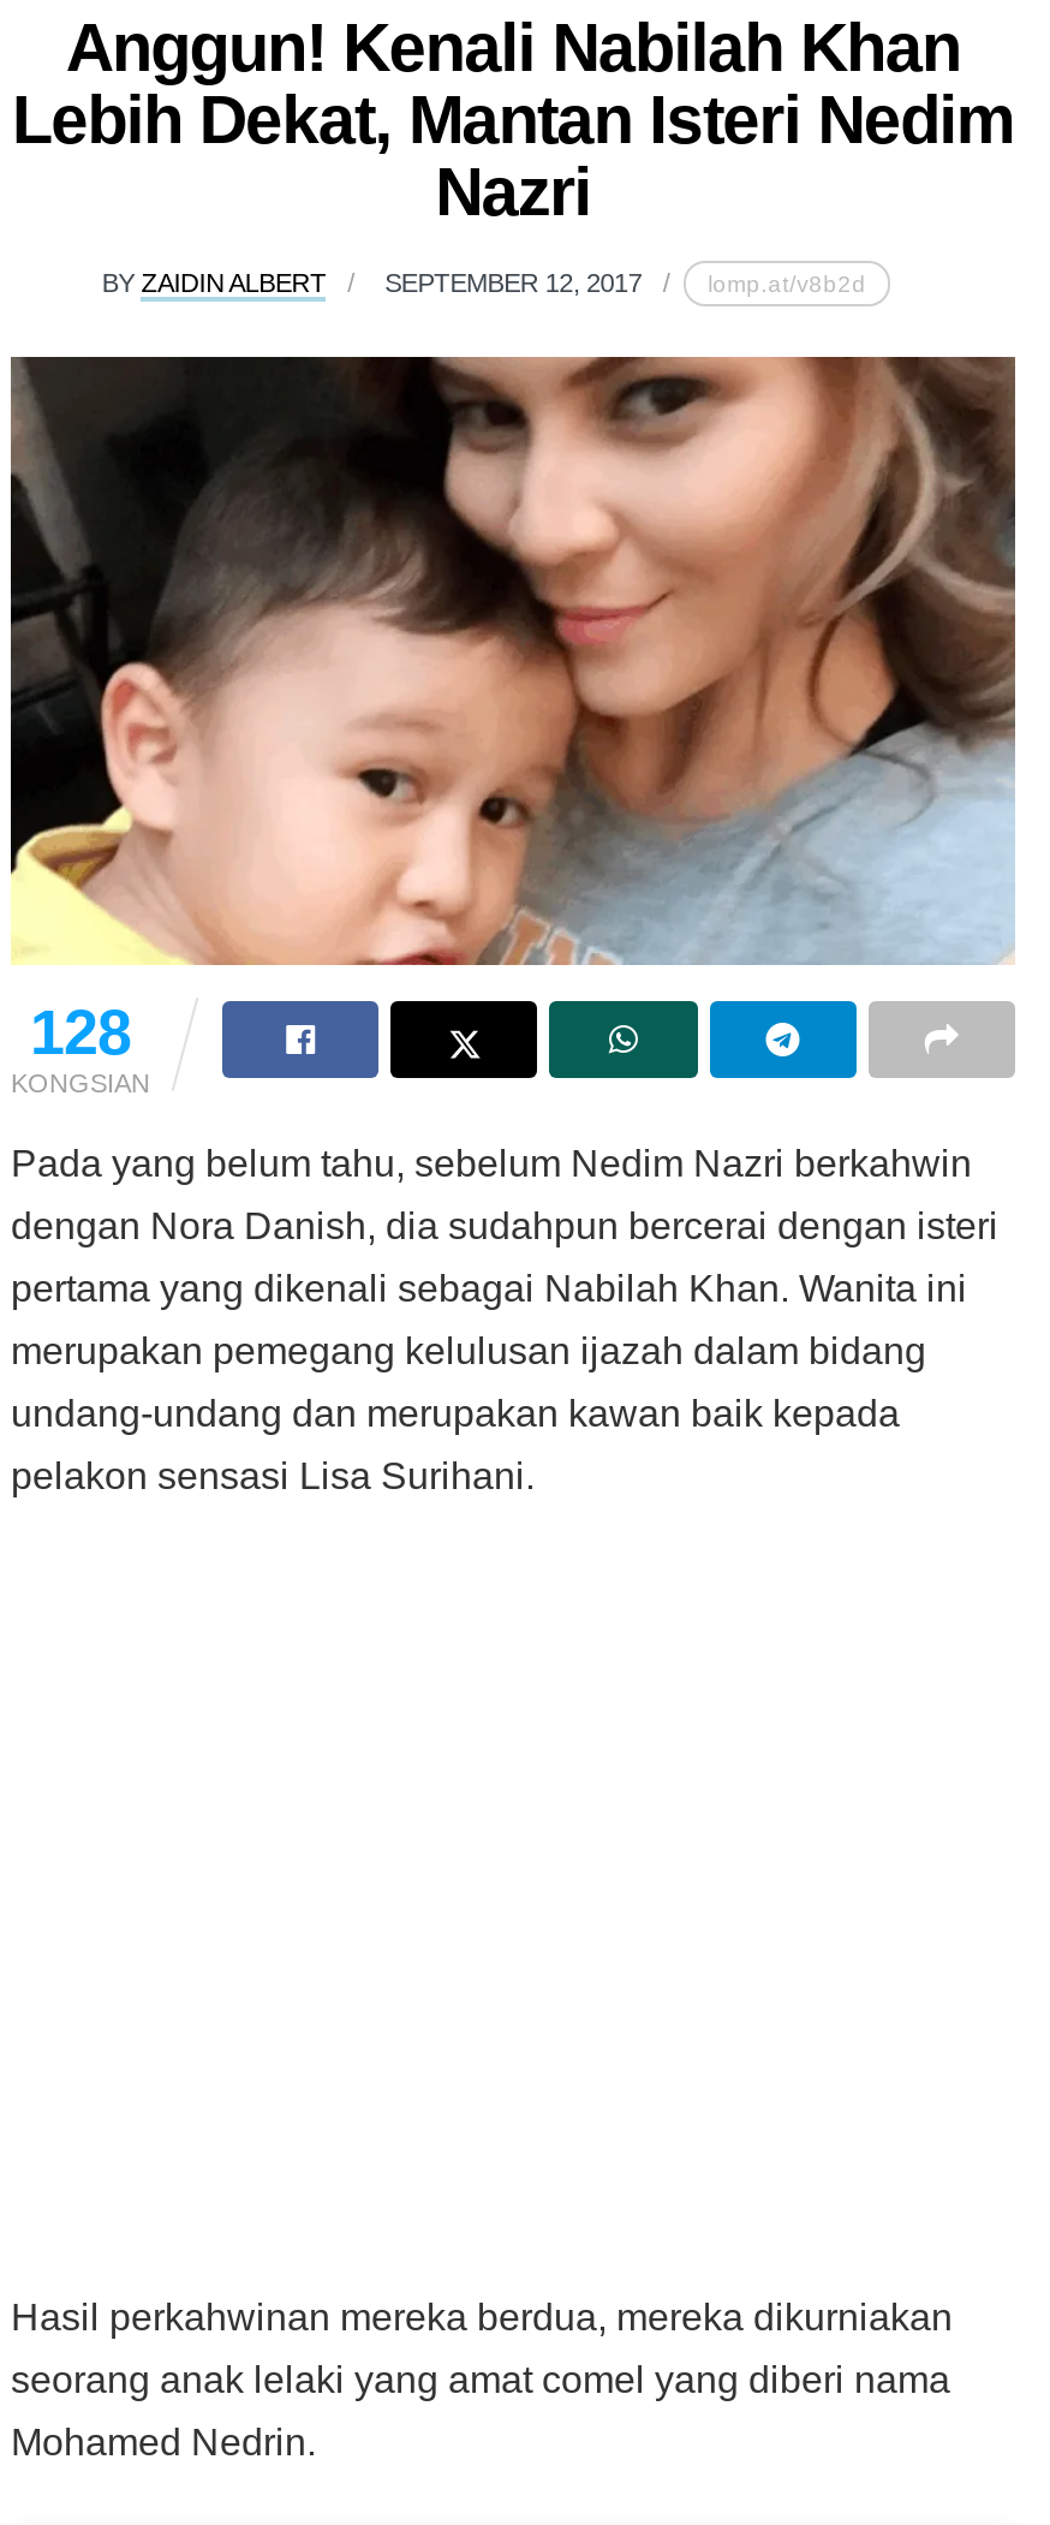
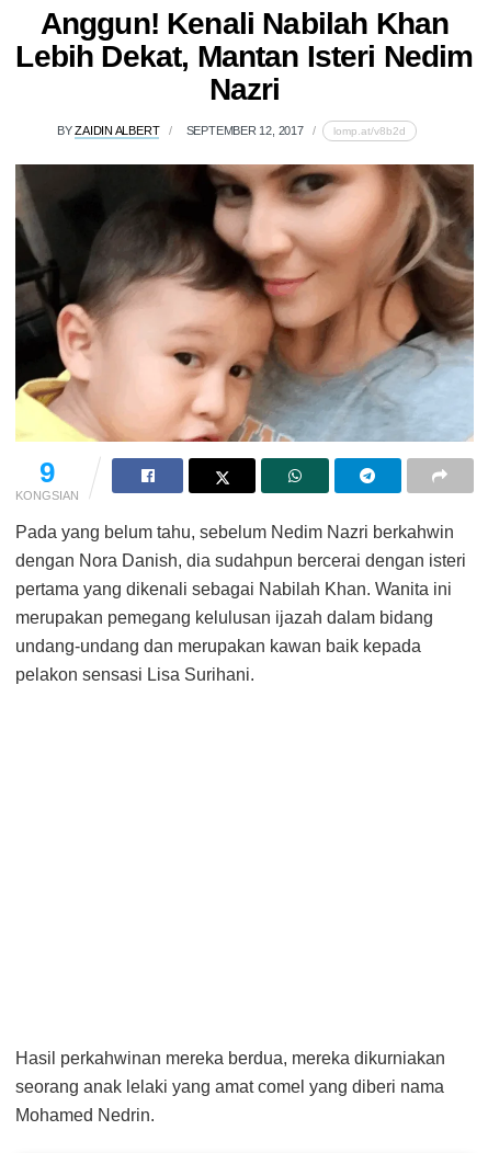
[30,996,131,1068] 128 -> [39,456,55,489] 9

